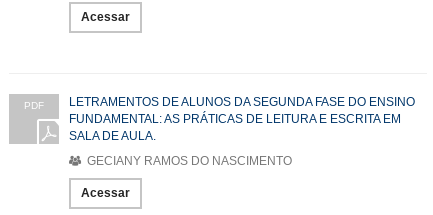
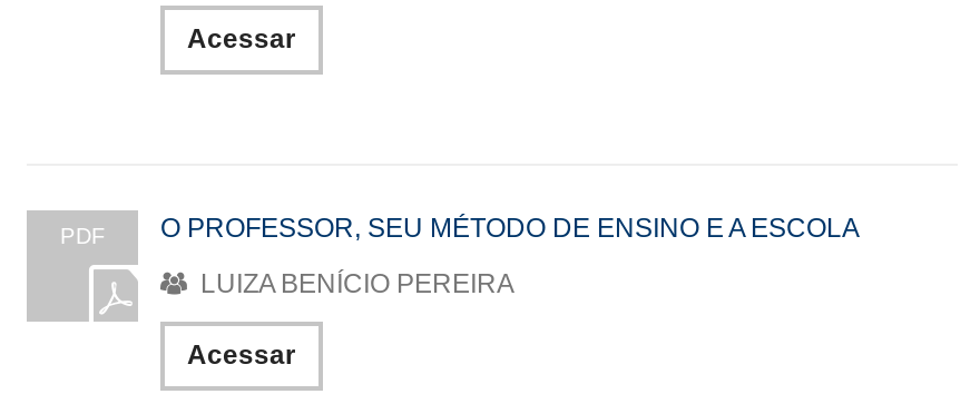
[69,95,415,143] LETRAMENTOS DE ALUNOS DA SEGUNDA FASE DO ENSINO | FUNDAMENTAL: AS PRÁTICAS DE LEITURA E ESCRITA EM | SALA DE AULA. -> [160,212,860,244] O PROFESSOR, SEU MÉTODO DE ENSINO E A ESCOLA
[84,154,292,168] GECIANY RAMOS DO NASCIMENTO -> [194,268,514,299] LUIZA BENÍCIO PEREIRA

